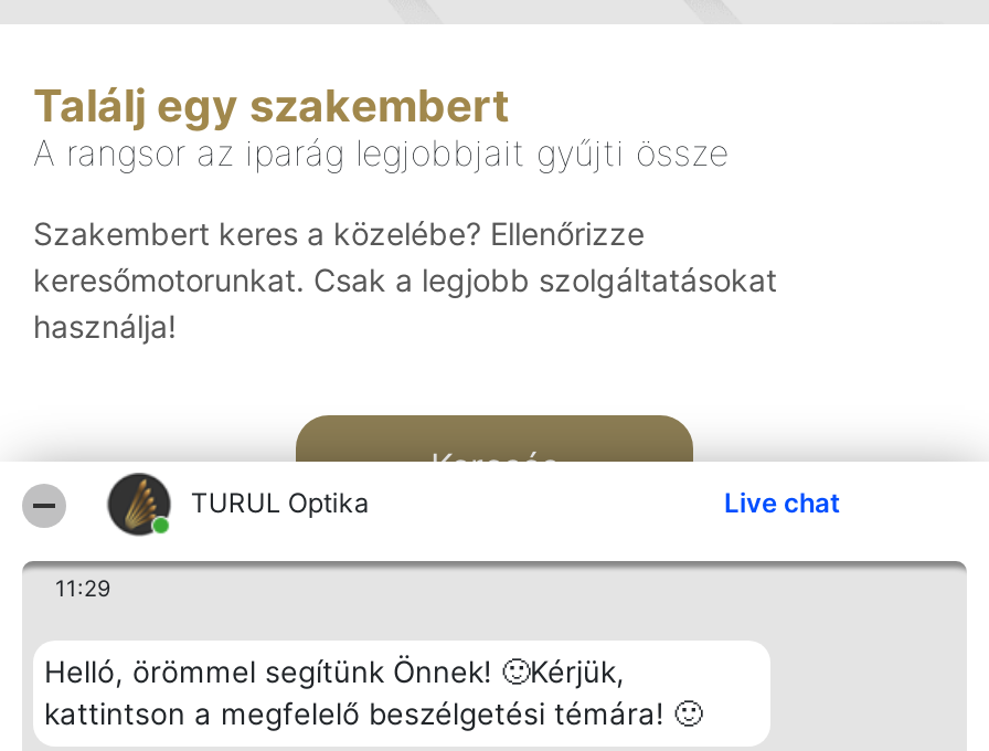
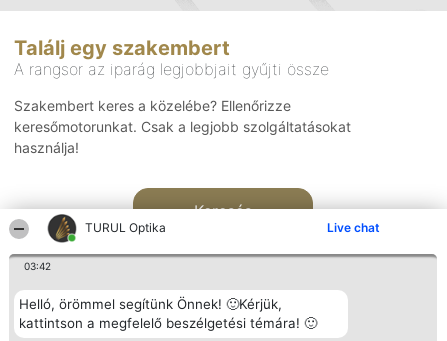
[55,574,110,601] 11:29 -> [24,260,51,272] 03:42

